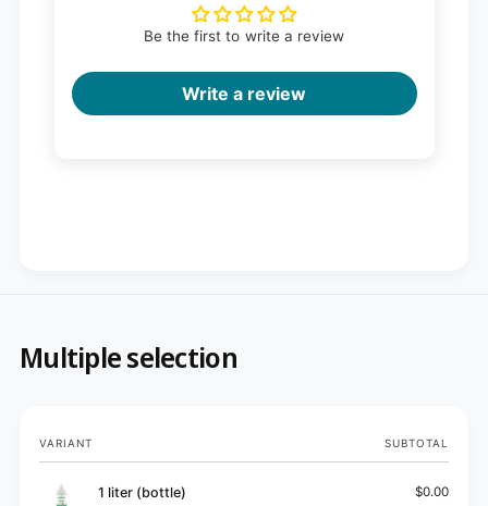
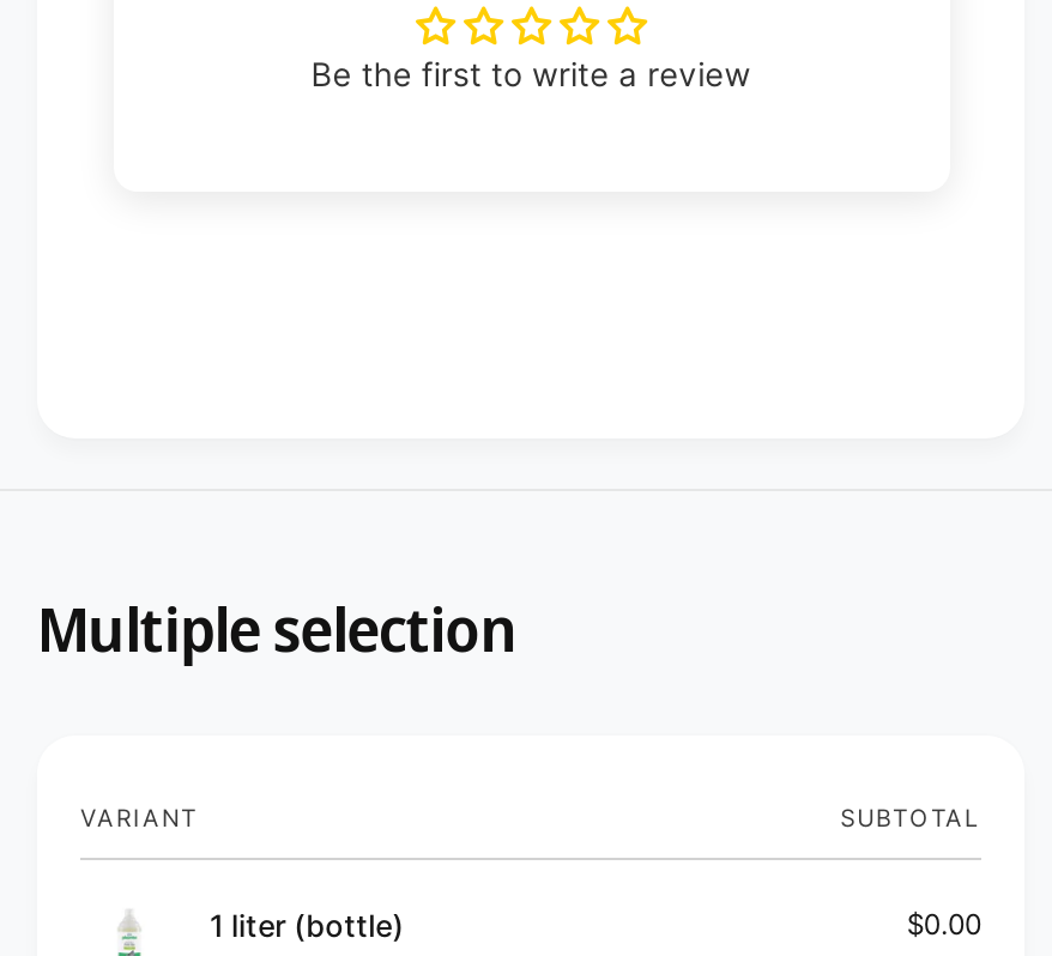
[182,82,306,104] Write a review -> none

